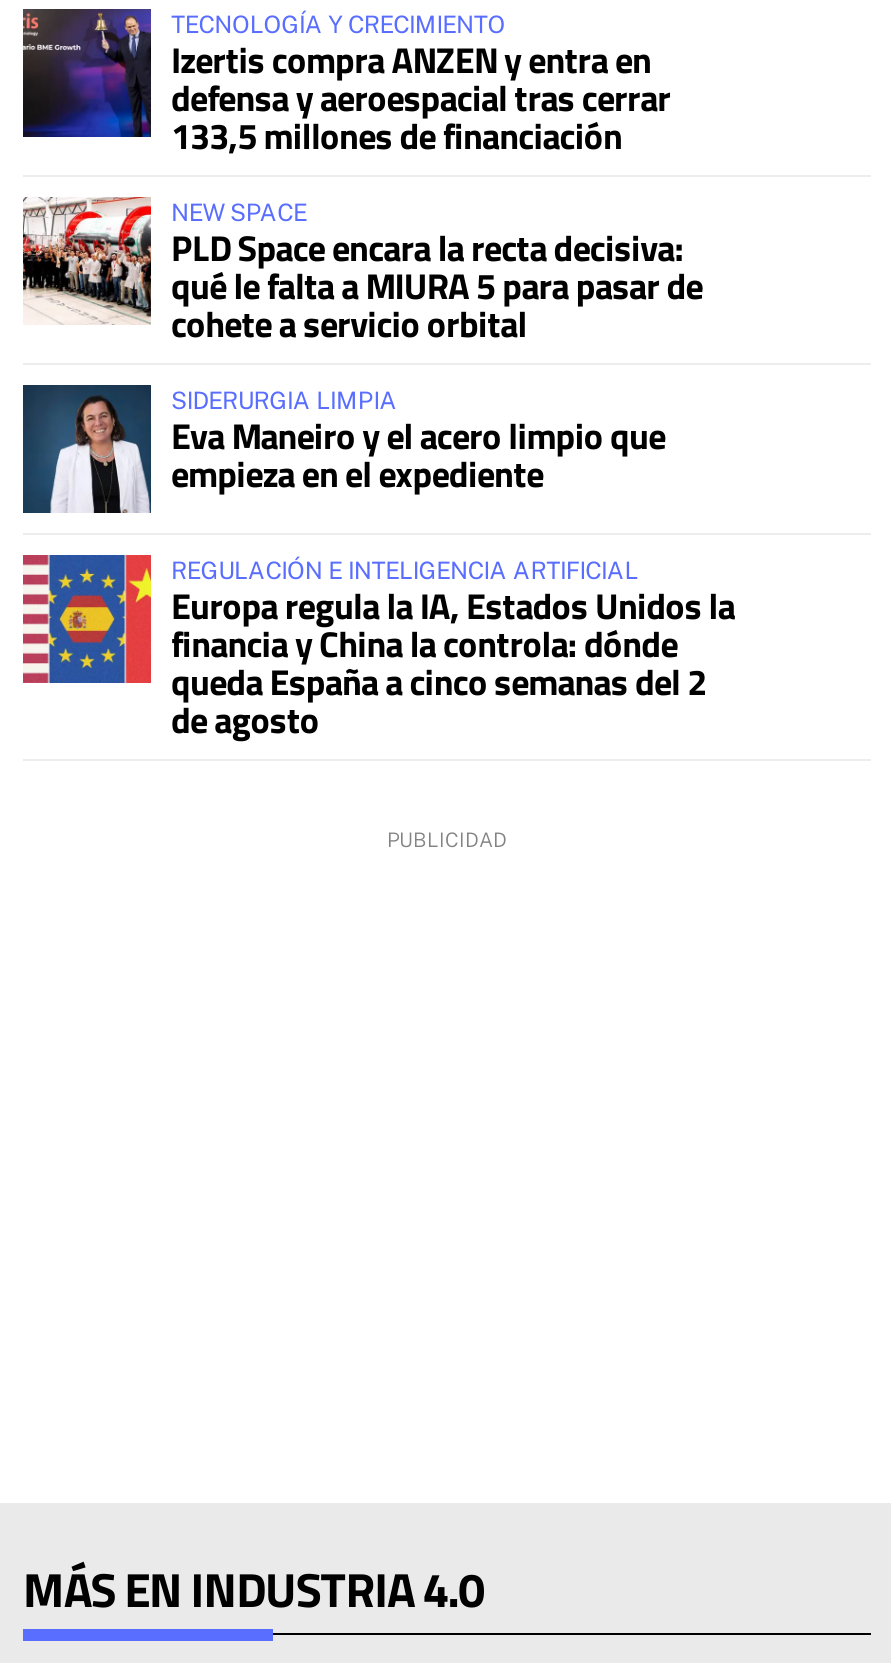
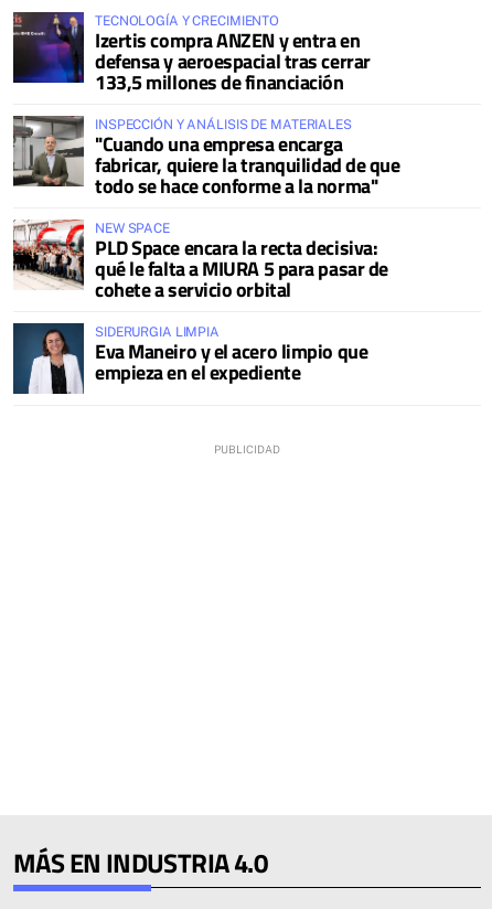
none -> [13,116,400,200] [image] | INSPECCIÓN Y ANÁLISIS DE MATERIALES | "Cuando una empresa encarga | fabricar, quiere la tranquilidad de que | todo se hace conforme a la norma"
moved [19,195,703,500] -> [11,218,388,387]: [image] | NEW SPACE | PLD Space encara la recta decisiva: | qué le falta a MIURA 5 para pasar de | cohete a servicio orbital | SIDERURGIA LIMPIA | Eva Maneiro y el acero limpio que | empieza en el expediente
[21,553,735,746] [image] | REGULACIÓN E INTELIGENCIA ARTIFICIAL | Europa regula la IA, Estados Unidos la | financia y China la controla: dónde | queda España a cinco semanas del 2 | de agosto -> none

